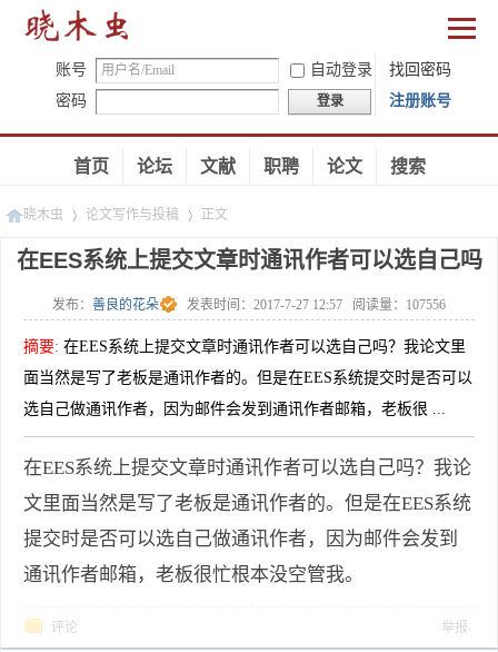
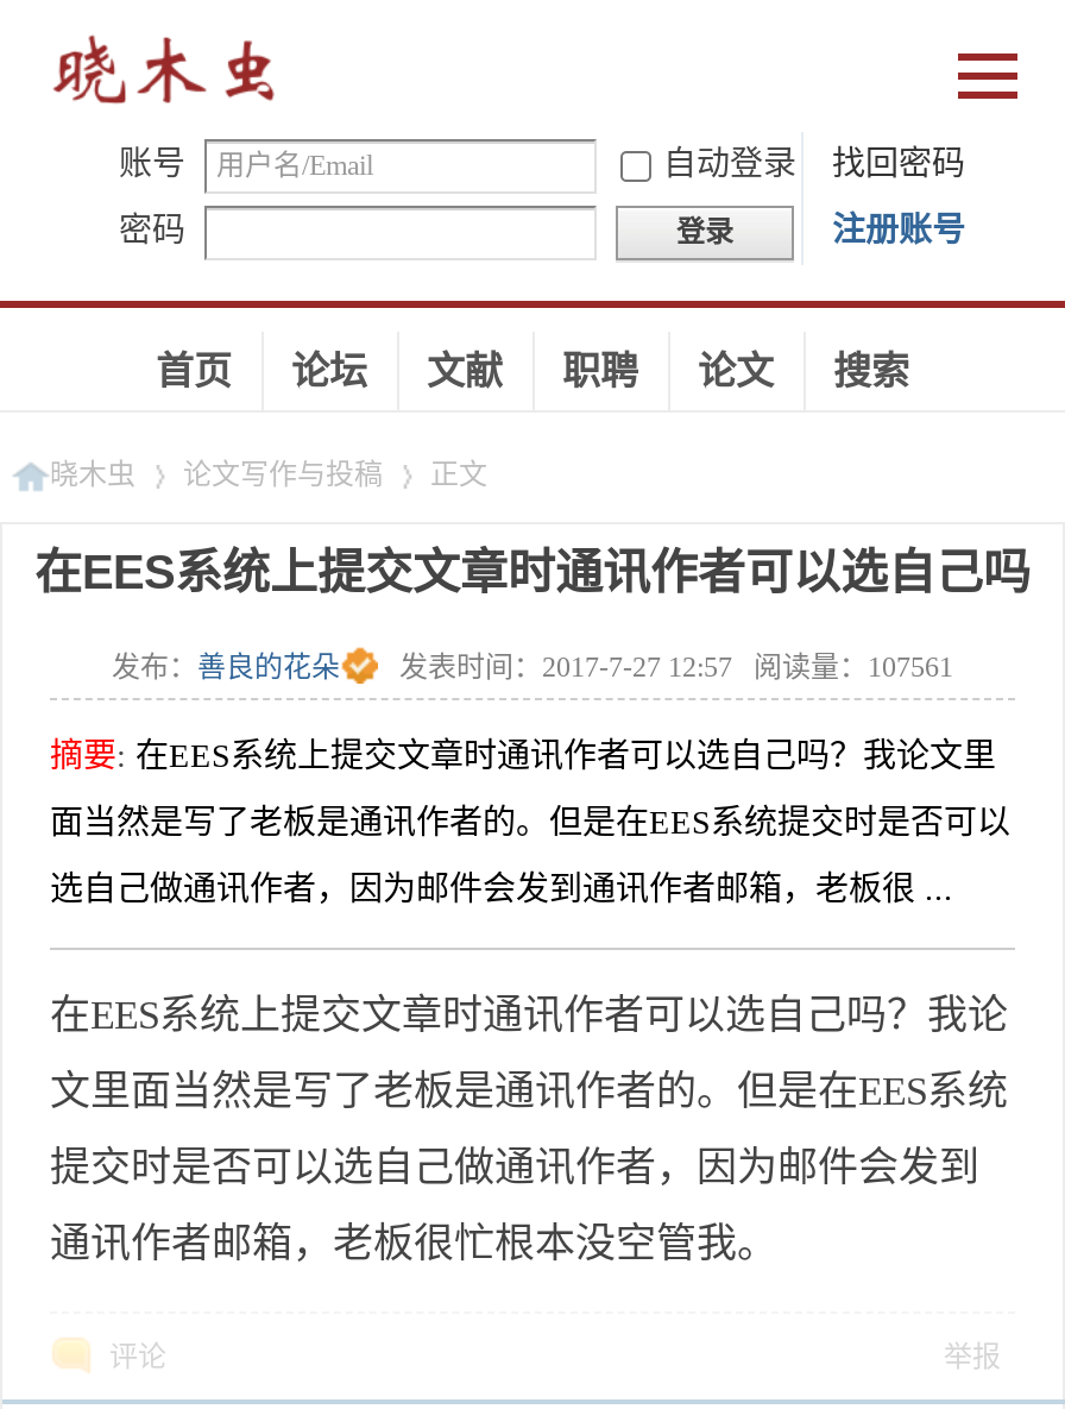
[352,297,446,313] 阅读量：107556 -> [754,651,953,684] 阅读量：107561

